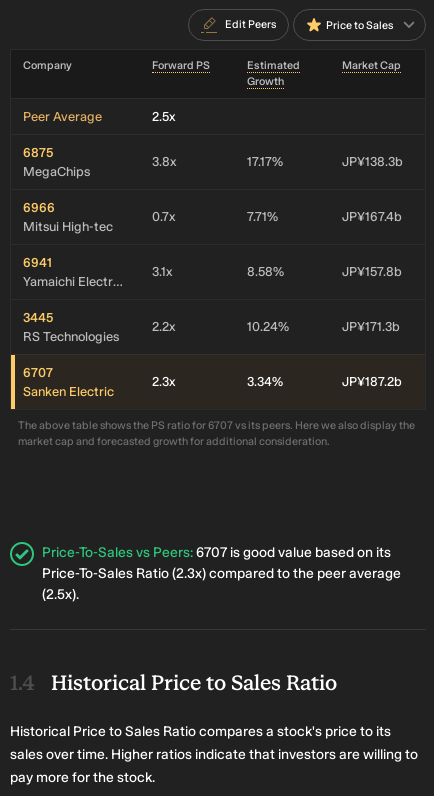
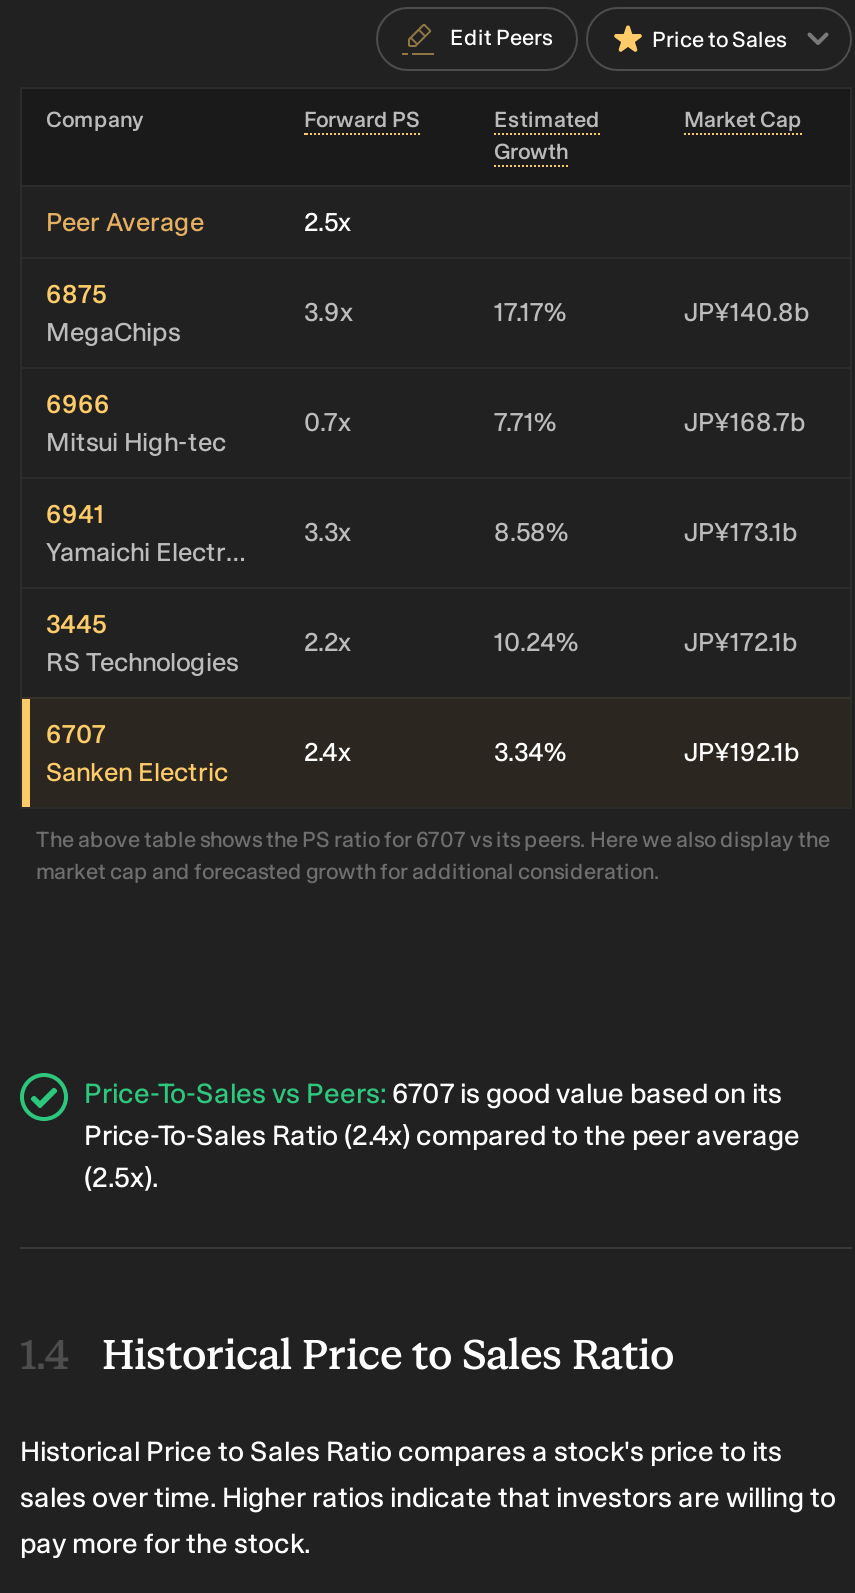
[152,154,176,169] 3.8x -> [304,297,352,327] 3.9x
[342,154,403,169] JP¥138.3b -> [684,297,810,327] JP¥140.8b
[342,209,402,224] JP¥167.4b -> [684,407,806,437] JP¥168.7b
[152,264,172,279] 3.1x -> [304,517,350,547] 3.3x
[342,264,402,279] JP¥157.8b -> [684,517,798,547] JP¥173.1b
[342,319,400,334] JP¥171.3b -> [684,627,798,657] JP¥172.1b
[152,374,175,389] 2.3x -> [304,737,350,767] 2.4x
[342,374,402,389] JP¥187.2b -> [684,737,800,767] JP¥192.1b
[42,565,401,582] Price-To-Sales Ratio (2.3x) compared to the peer average -> [84,1119,800,1153] Price-To-Sales Ratio (2.4x) compared to the peer average

